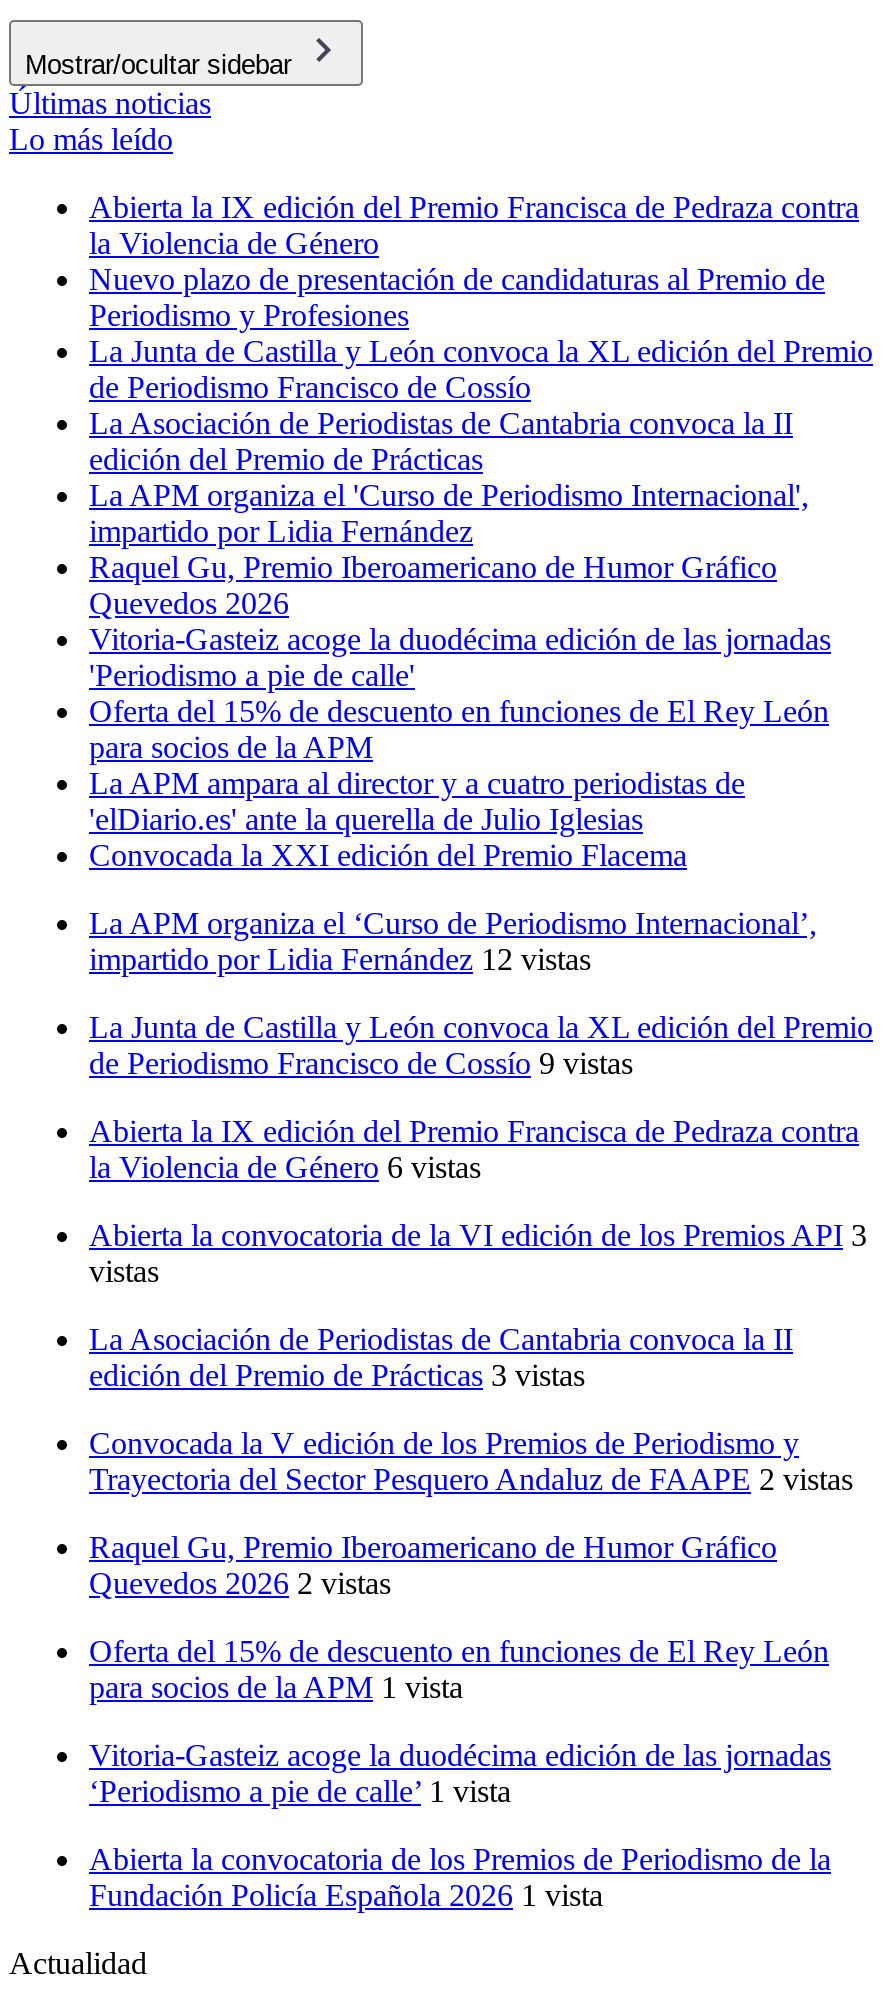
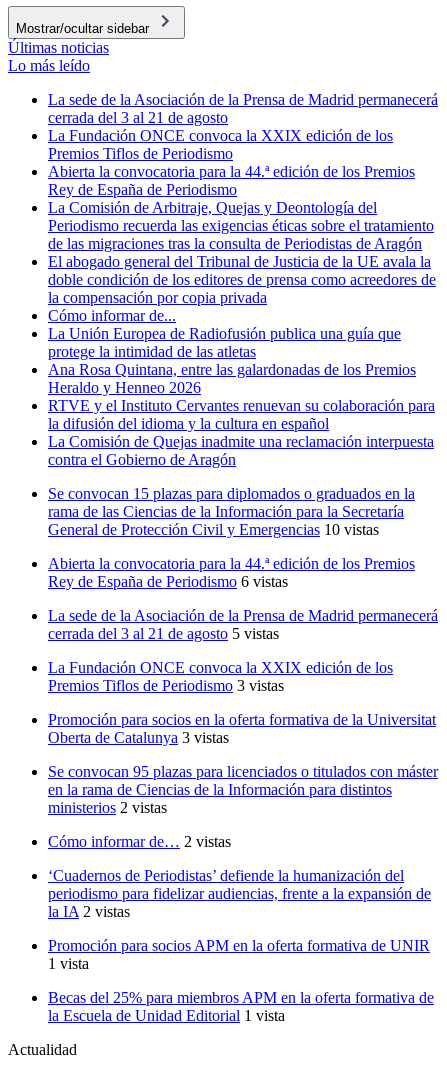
[89,190,873,872] Abierta la IX edición del Premio Francisca de Pedraza contra | la Violencia de Género | Nuevo plazo de presentación de candidaturas al Premio de | Periodismo y Profesiones | La Junta de Castilla y León convoca la XL edición del Premio | de Periodismo Francisco de Cossío | La Asociación de Periodistas de Cantabria convoca la II | edición del Premio de Prácticas | La APM organiza el 'Curso de Periodismo Internacional', | impartido por Lidia Fernández | Raquel Gu, Premio Iberoamericano de Humor Gráfico | Quevedos 2026 | Vitoria-Gasteiz acoge la duodécima edición de las jornadas | 'Periodismo a pie de calle' | Oferta del 15% de descuento en funciones de El Rey León | para socios de la APM | La APM ampara al director y a cuatro periodistas de | 'elDiario.es' ante la querella de Julio Iglesias | Convocada la XXI edición del Premio Flacema -> [48,91,438,468] La sede de la Asociación de la Prensa de Madrid permanecerá | cerrada del 3 al 21 de agosto | La Fundación ONCE convoca la XXIX edición de los | Premios Tiflos de Periodismo | Abierta la convocatoria para la 44.ª edición de los Premios | Rey de España de Periodismo | La Comisión de Arbitraje, Quejas y Deontología del | Periodismo recuerda las exigencias éticas sobre el tratamiento | de las migraciones tras la consulta de Periodistas de Aragón | El abogado general del Tribunal de Justicia de la UE avala la | doble condición de los editores de prensa como acreedores de | la compensación por copia privada | Cómo informar de... | La Unión Europea de Radiofusión publica una guía que | protege la intimidad de las atletas | Ana Rosa Quintana, entre las galardonadas de los Premios | Heraldo y Henneo 2026 | RTVE y el Instituto Cervantes renuevan su colaboración para | la difusión del idioma y la cultura en español | La Comisión de Quejas inadmite una reclamación interpuesta | contra el Gobierno de Aragón
[89,906,817,976] La APM organiza el ‘Curso de Periodismo Internacional’, | impartido por Lidia Fernández 12 vistas -> [48,485,415,538] Se convocan 15 plazas para diplomados o graduados en la | rama de las Ciencias de la Información para la Secretaría | General de Protección Civil y Emergencias 10 vistas
[89,1010,873,1080] La Junta de Castilla y León convoca la XL edición del Premio | de Periodismo Francisco de Cossío 9 vistas -> [48,555,415,590] Abierta la convocatoria para la 44.ª edición de los Premios | Rey de España de Periodismo 6 vistas
[89,1114,859,1184] Abierta la IX edición del Premio Francisca de Pedraza contra | la Violencia de Género 6 vistas -> [48,607,438,642] La sede de la Asociación de la Prensa de Madrid permanecerá | cerrada del 3 al 21 de agosto 5 vistas
[89,1218,867,1288] Abierta la convocatoria de la VI edición de los Premios API 3 | vistas -> [48,659,393,694] La Fundación ONCE convoca la XXIX edición de los | Premios Tiflos de Periodismo 3 vistas
[89,1322,793,1392] La Asociación de Periodistas de Cantabria convoca la II | edición del Premio de Prácticas 3 vistas -> [48,711,436,746] Promoción para socios en la oferta formativa de la Universitat | Oberta de Catalunya 3 vistas
[89,1426,853,1496] Convocada la V edición de los Premios de Periodismo y | Trayectoria del Sector Pesquero Andaluz de FAAPE 2 vistas -> [48,763,438,816] Se convocan 95 plazas para licenciados o titulados con máster | en la rama de Ciencias de la Información para distintos | ministerios 2 vistas
[89,1530,777,1600] Raquel Gu, Premio Iberoamericano de Humor Gráfico | Quevedos 2026 2 vistas -> [48,833,231,850] Cómo informar de… 2 vistas
[89,1634,829,1704] Oferta del 15% de descuento en funciones de El Rey León | para socios de la APM 1 vista -> [48,867,431,920] ‘Cuadernos de Periodistas’ defiende la humanización del | periodismo para fidelizar audiencias, frente a la expansión de | la IA 2 vistas
[89,1738,831,1808] Vitoria-Gasteiz acoge la duodécima edición de las jornadas | ‘Periodismo a pie de calle’ 1 vista -> [48,937,430,972] Promoción para socios APM en la oferta formativa de UNIR | 1 vista
[89,1842,831,1912] Abierta la convocatoria de los Premios de Periodismo de la | Fundación Policía Española 2026 1 vista -> [48,989,434,1024] Becas del 25% para miembros APM en la oferta formativa de | la Escuela de Unidad Editorial 1 vista

